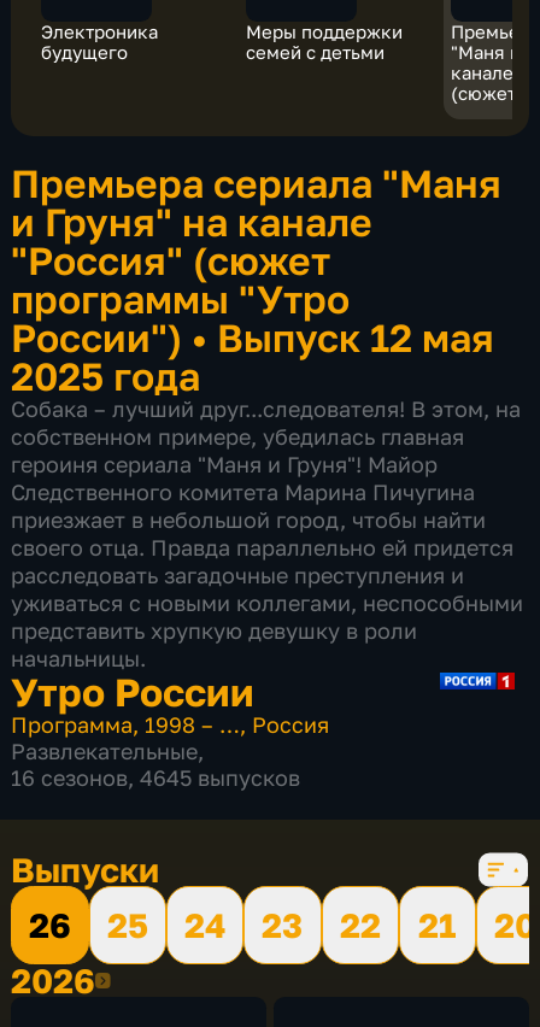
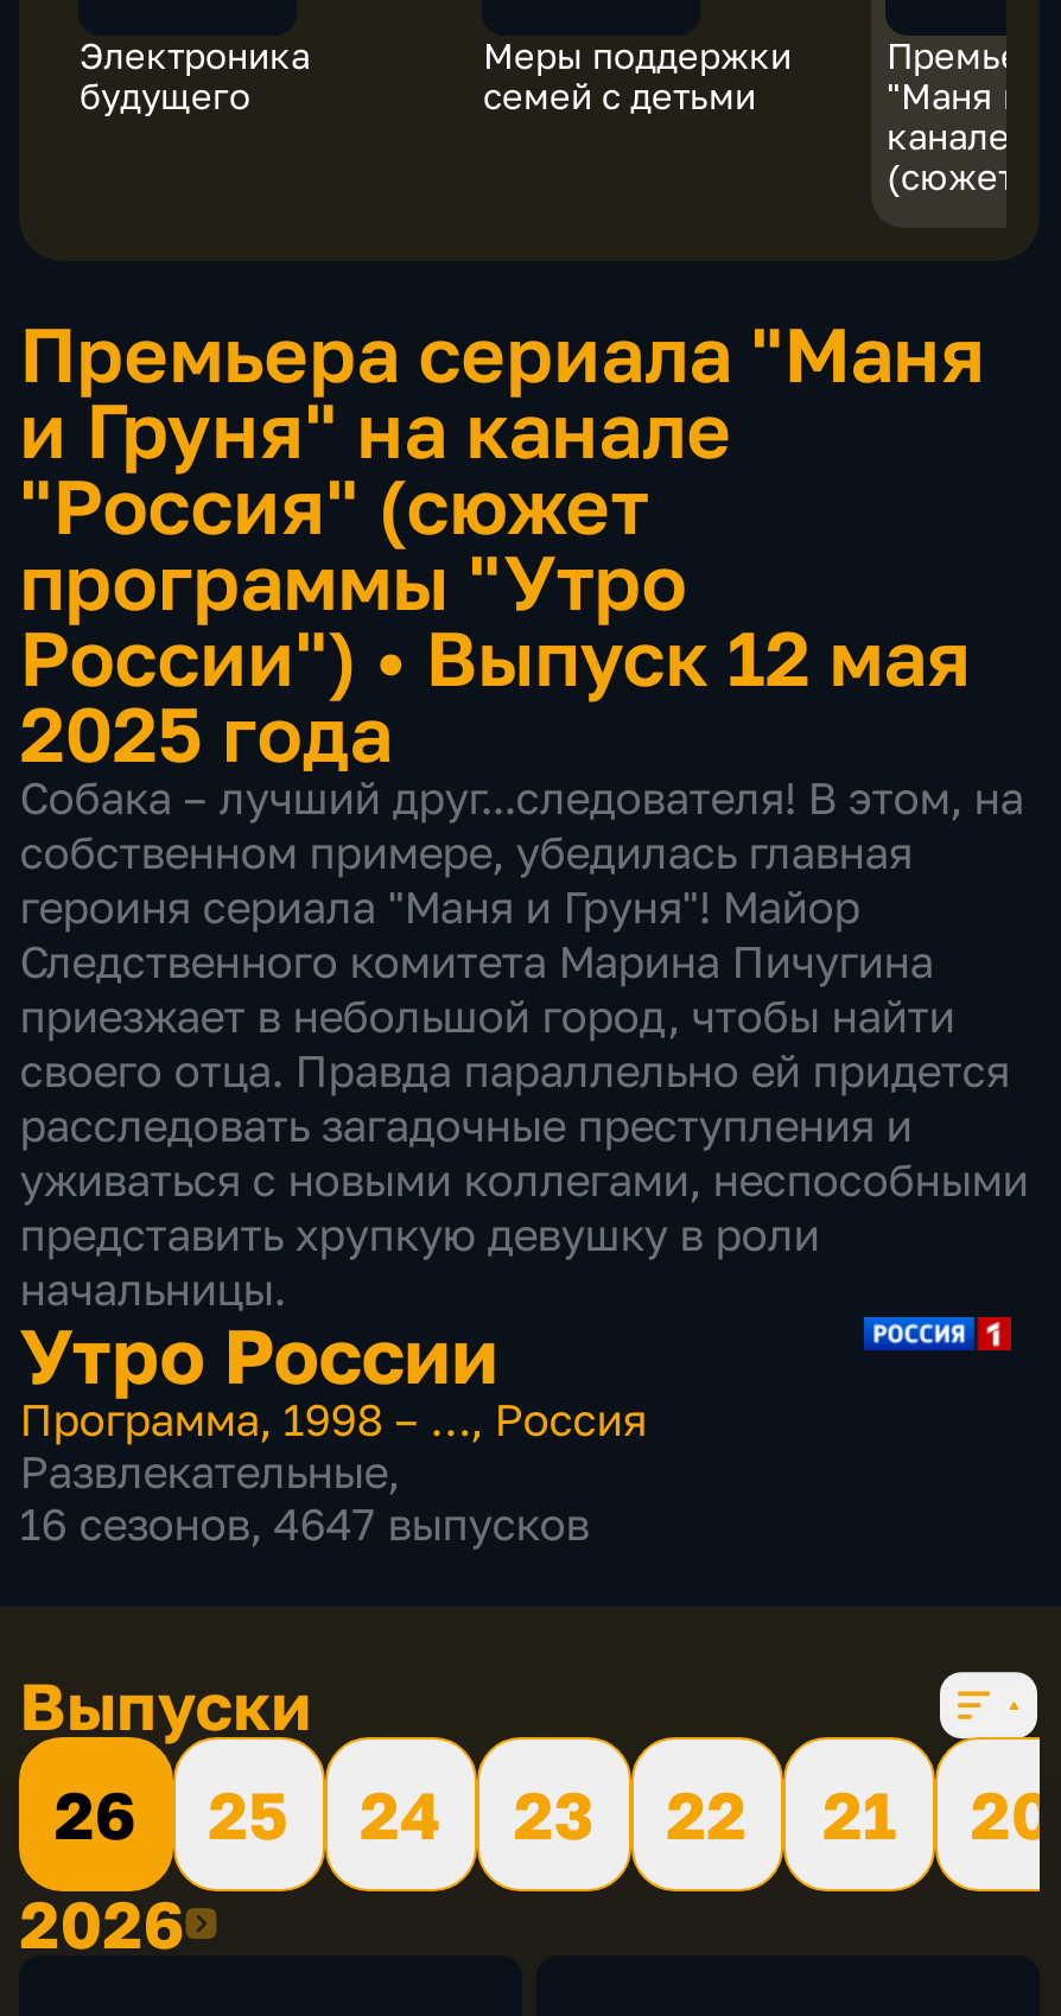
[11,764,300,791] 16 сезонов, 4645 выпусков -> [19,1498,589,1550] 16 сезонов, 4647 выпусков

